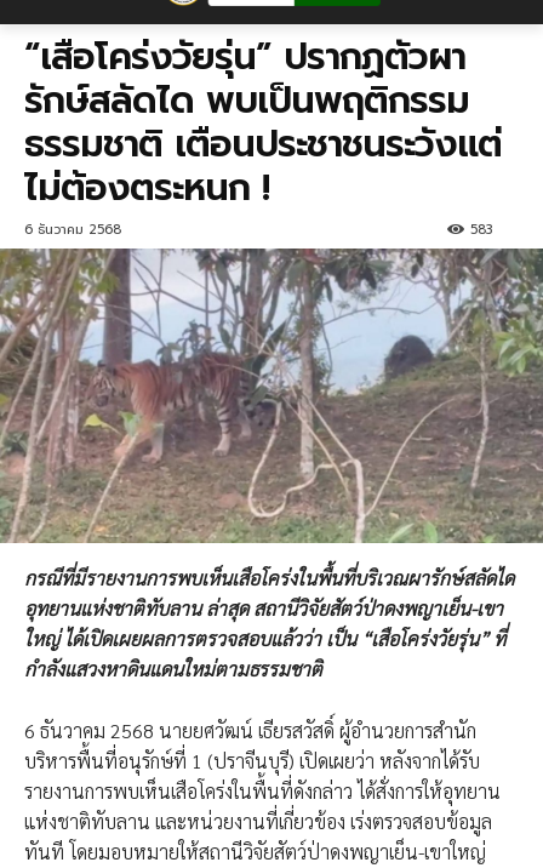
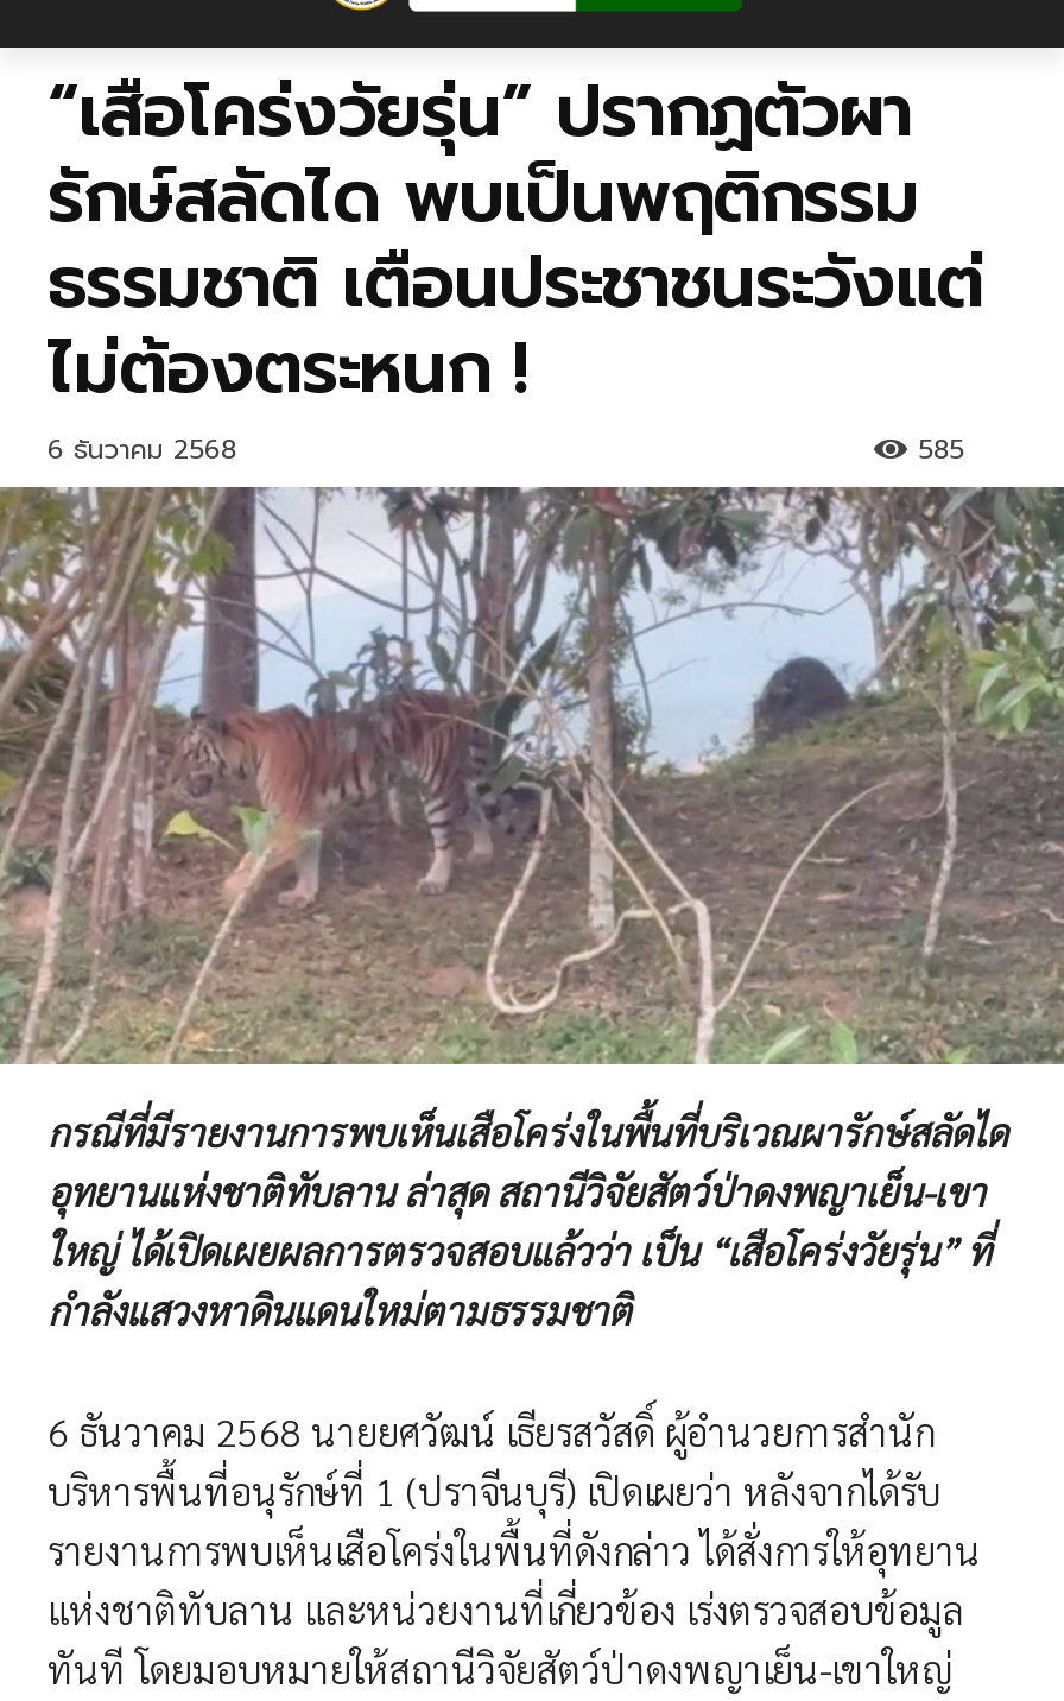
[470,219,492,240] 583 -> [919,430,964,470] 585

